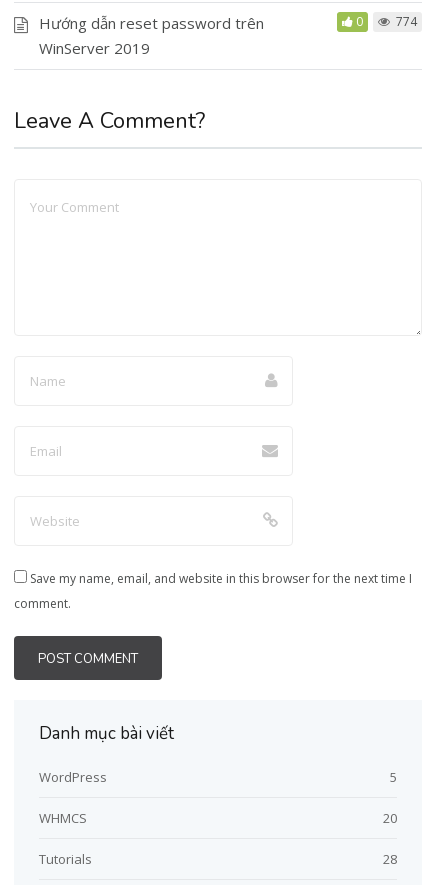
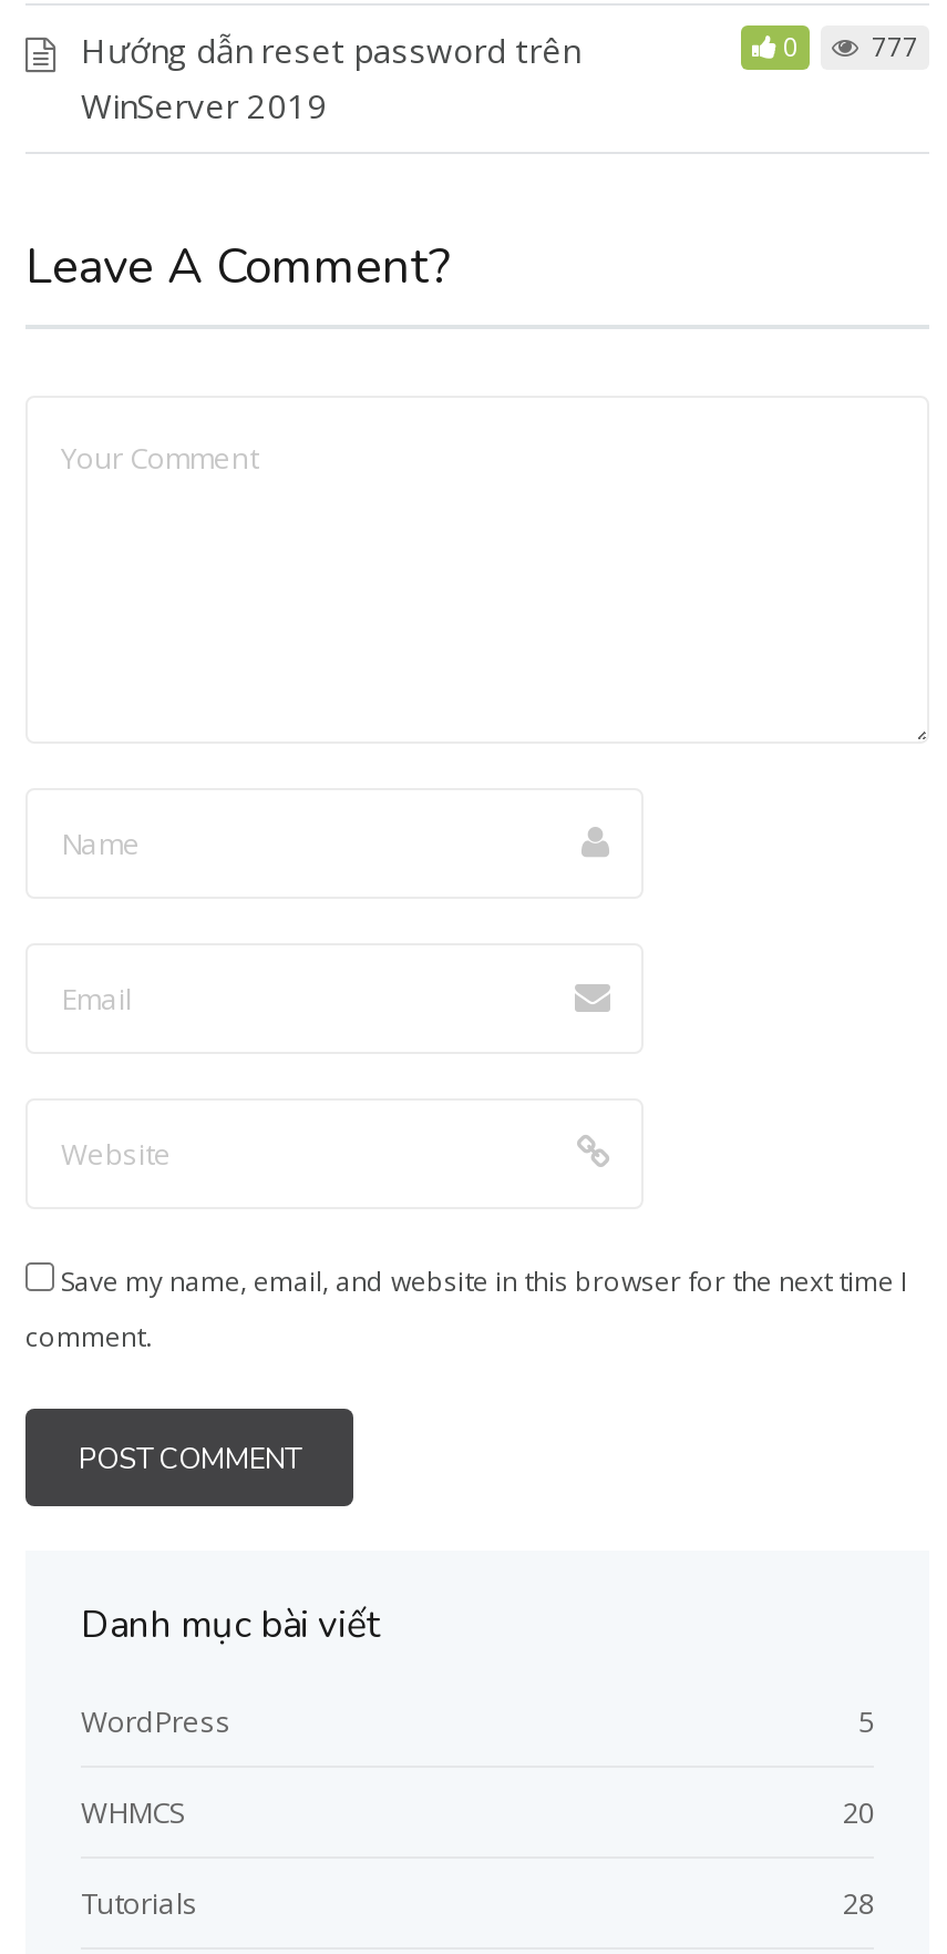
[356,13,417,30] 0 774 -> [783,29,918,67] 0 777

